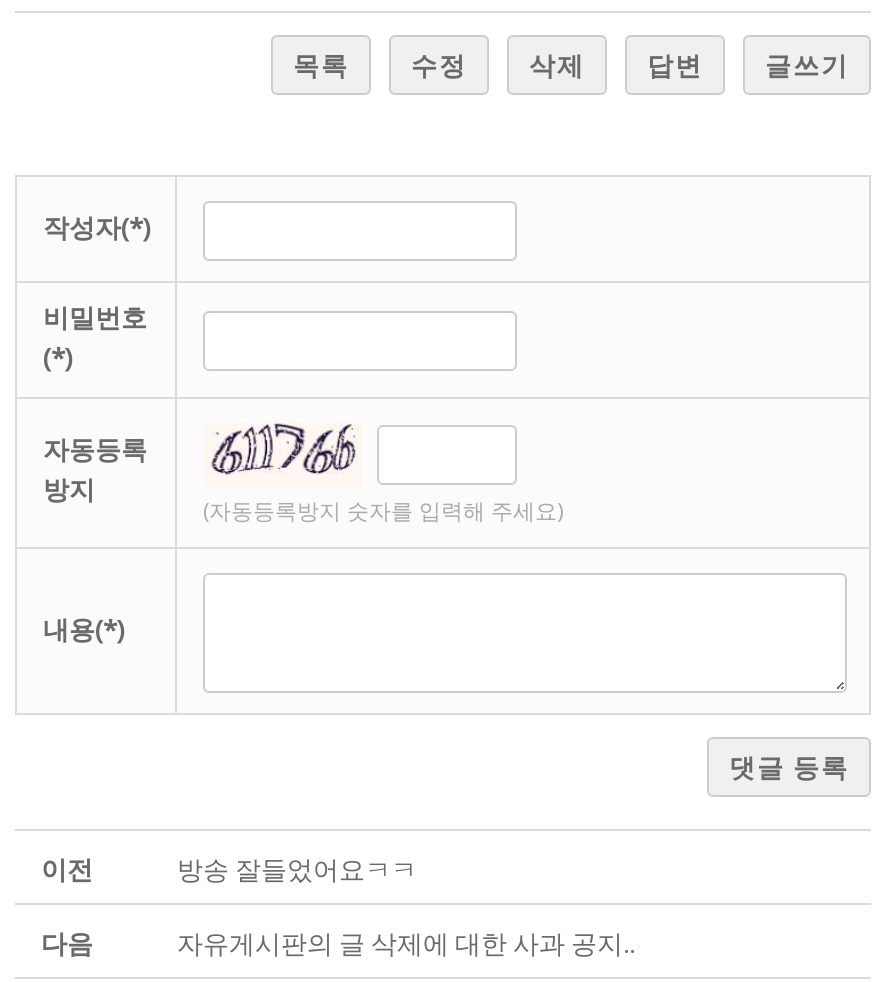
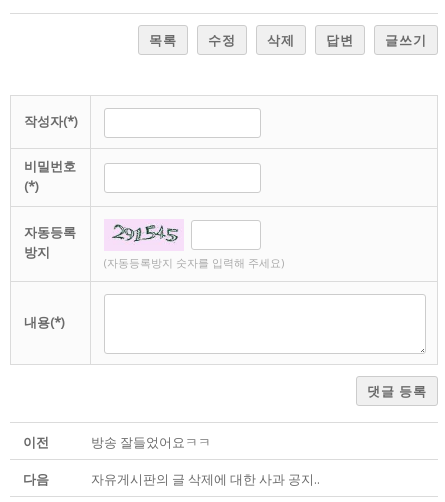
[205,421,361,485] [image] -> [104,219,184,251] [image]

